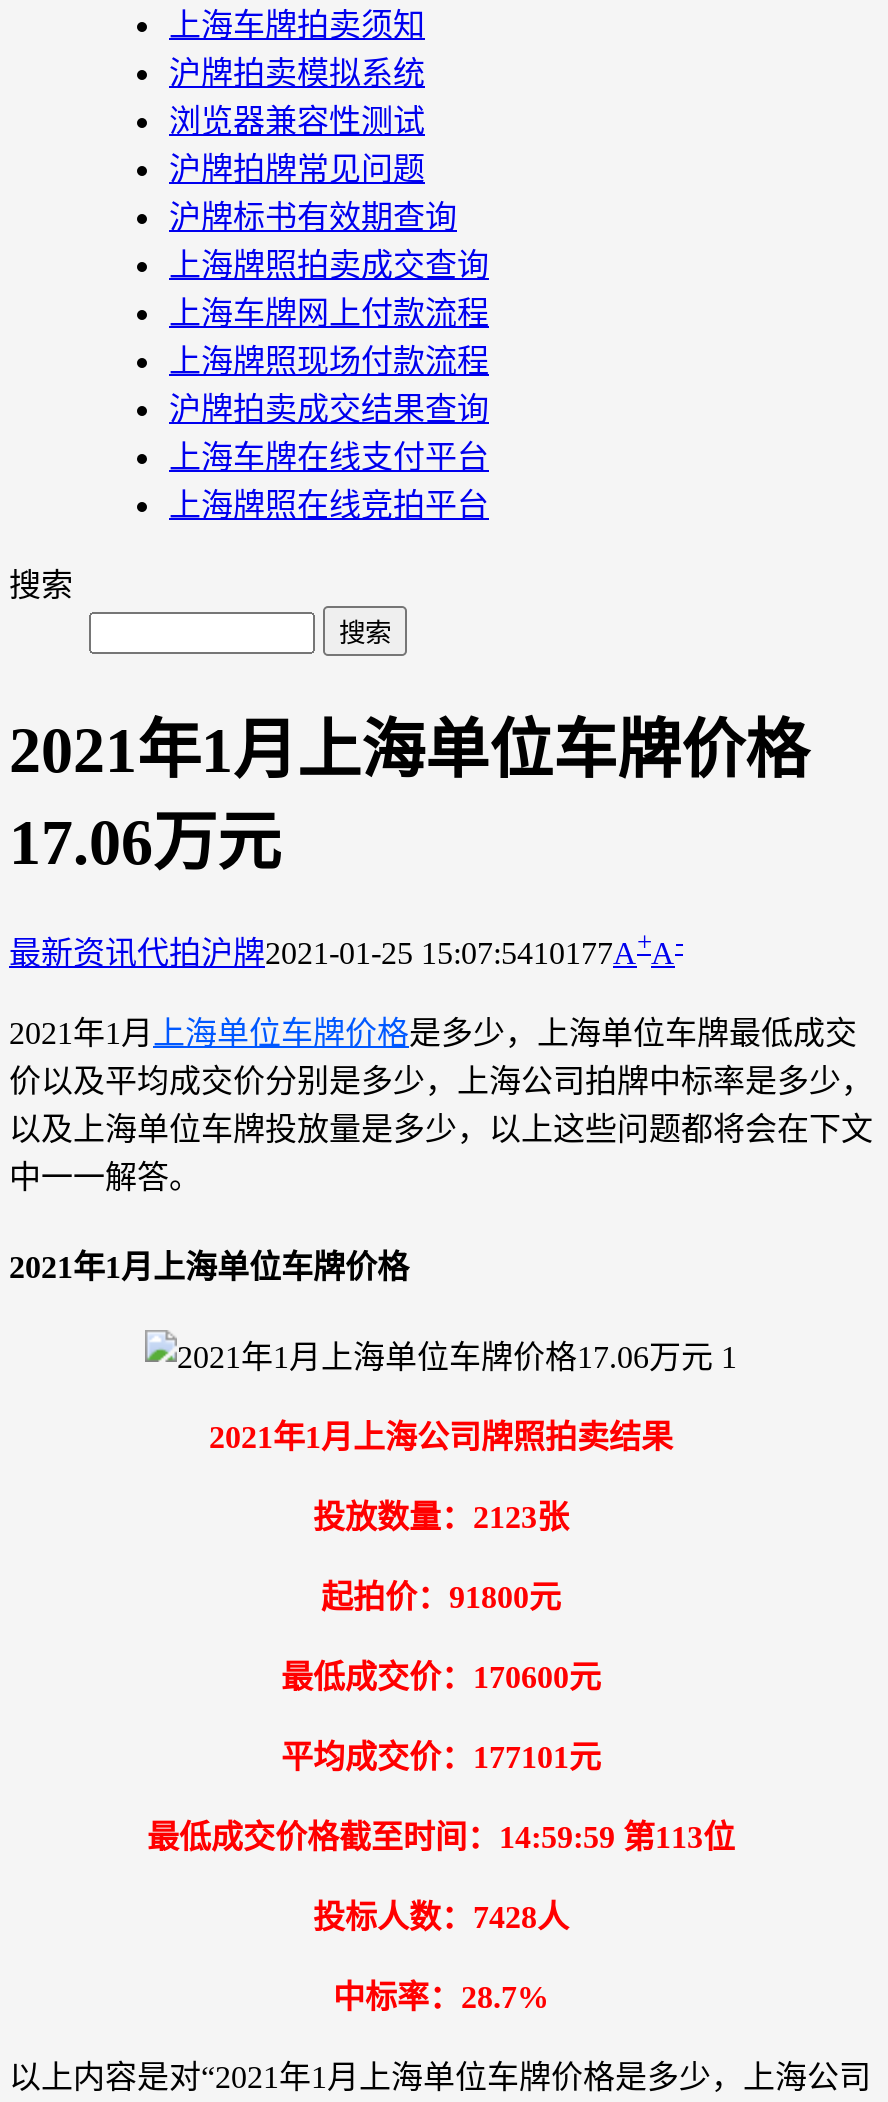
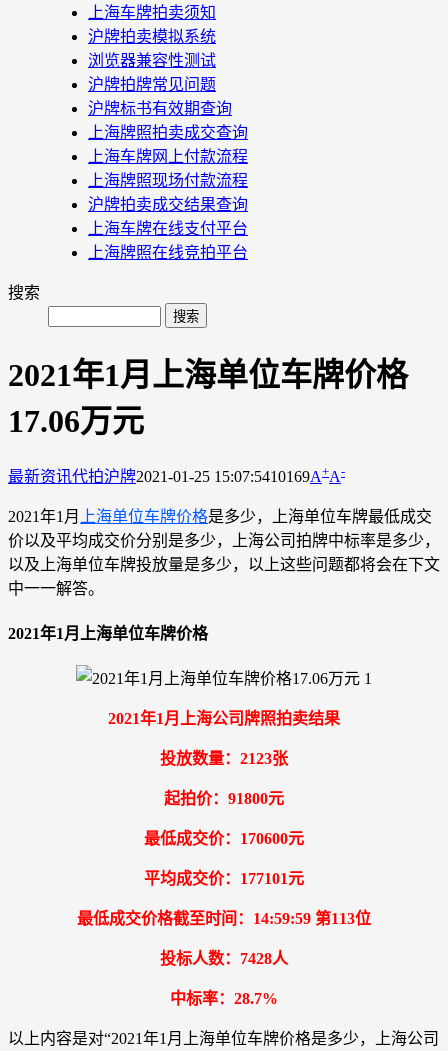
[9,927,683,970] 最新资讯代拍沪牌2021-01-25 15:07:5410177A+A- -> [8,463,345,485] 最新资讯代拍沪牌2021-01-25 15:07:5410169A+A-

